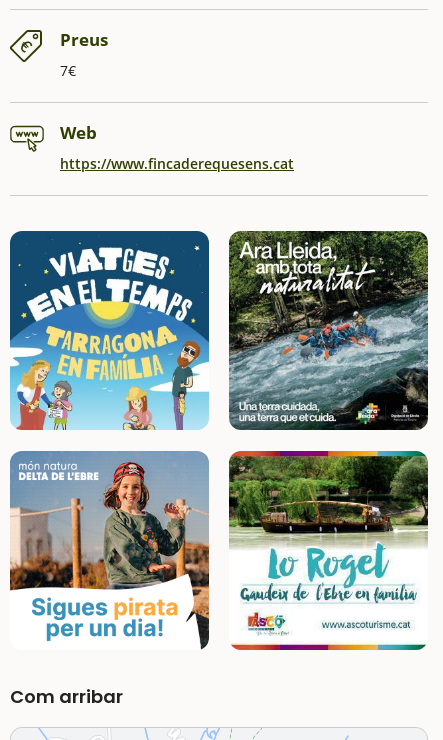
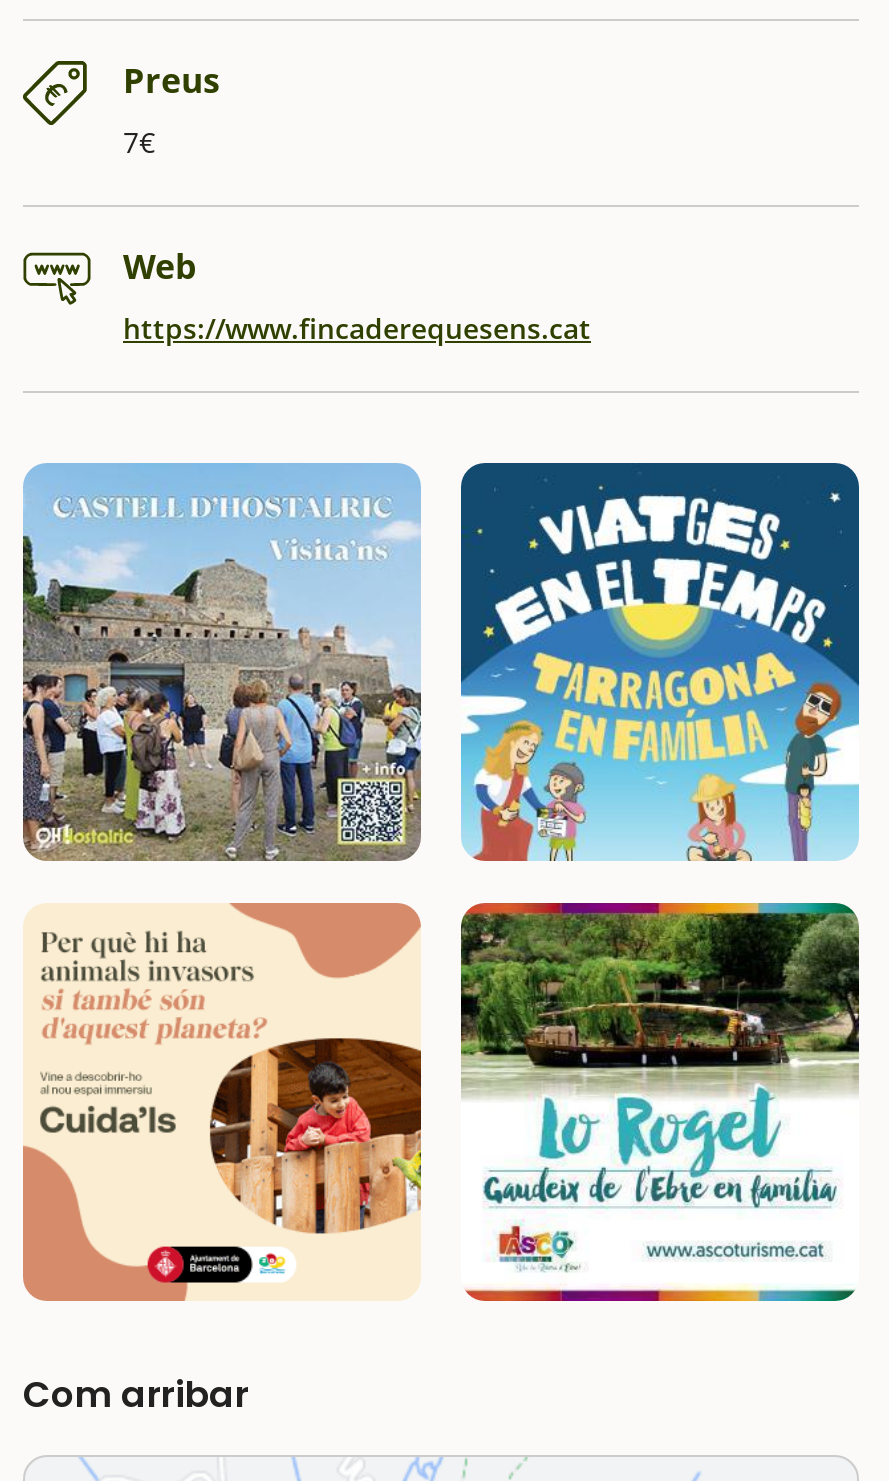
[9,231,210,430] [image] -> [21,465,423,863] [image]
[228,230,429,431] [image] -> [459,461,861,863] [image]
[9,450,210,650] [image] -> [21,903,423,1303] [image]

